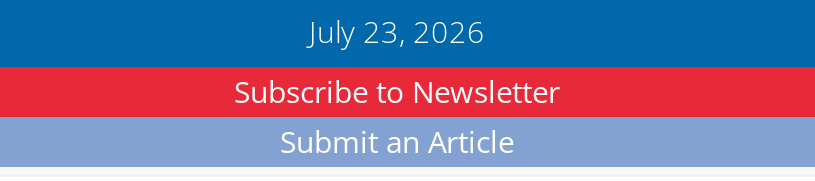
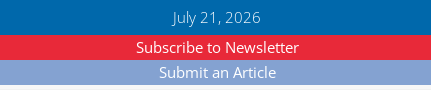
[309,11,485,51] July 23, 2026 -> [173,7,261,27] July 21, 2026

